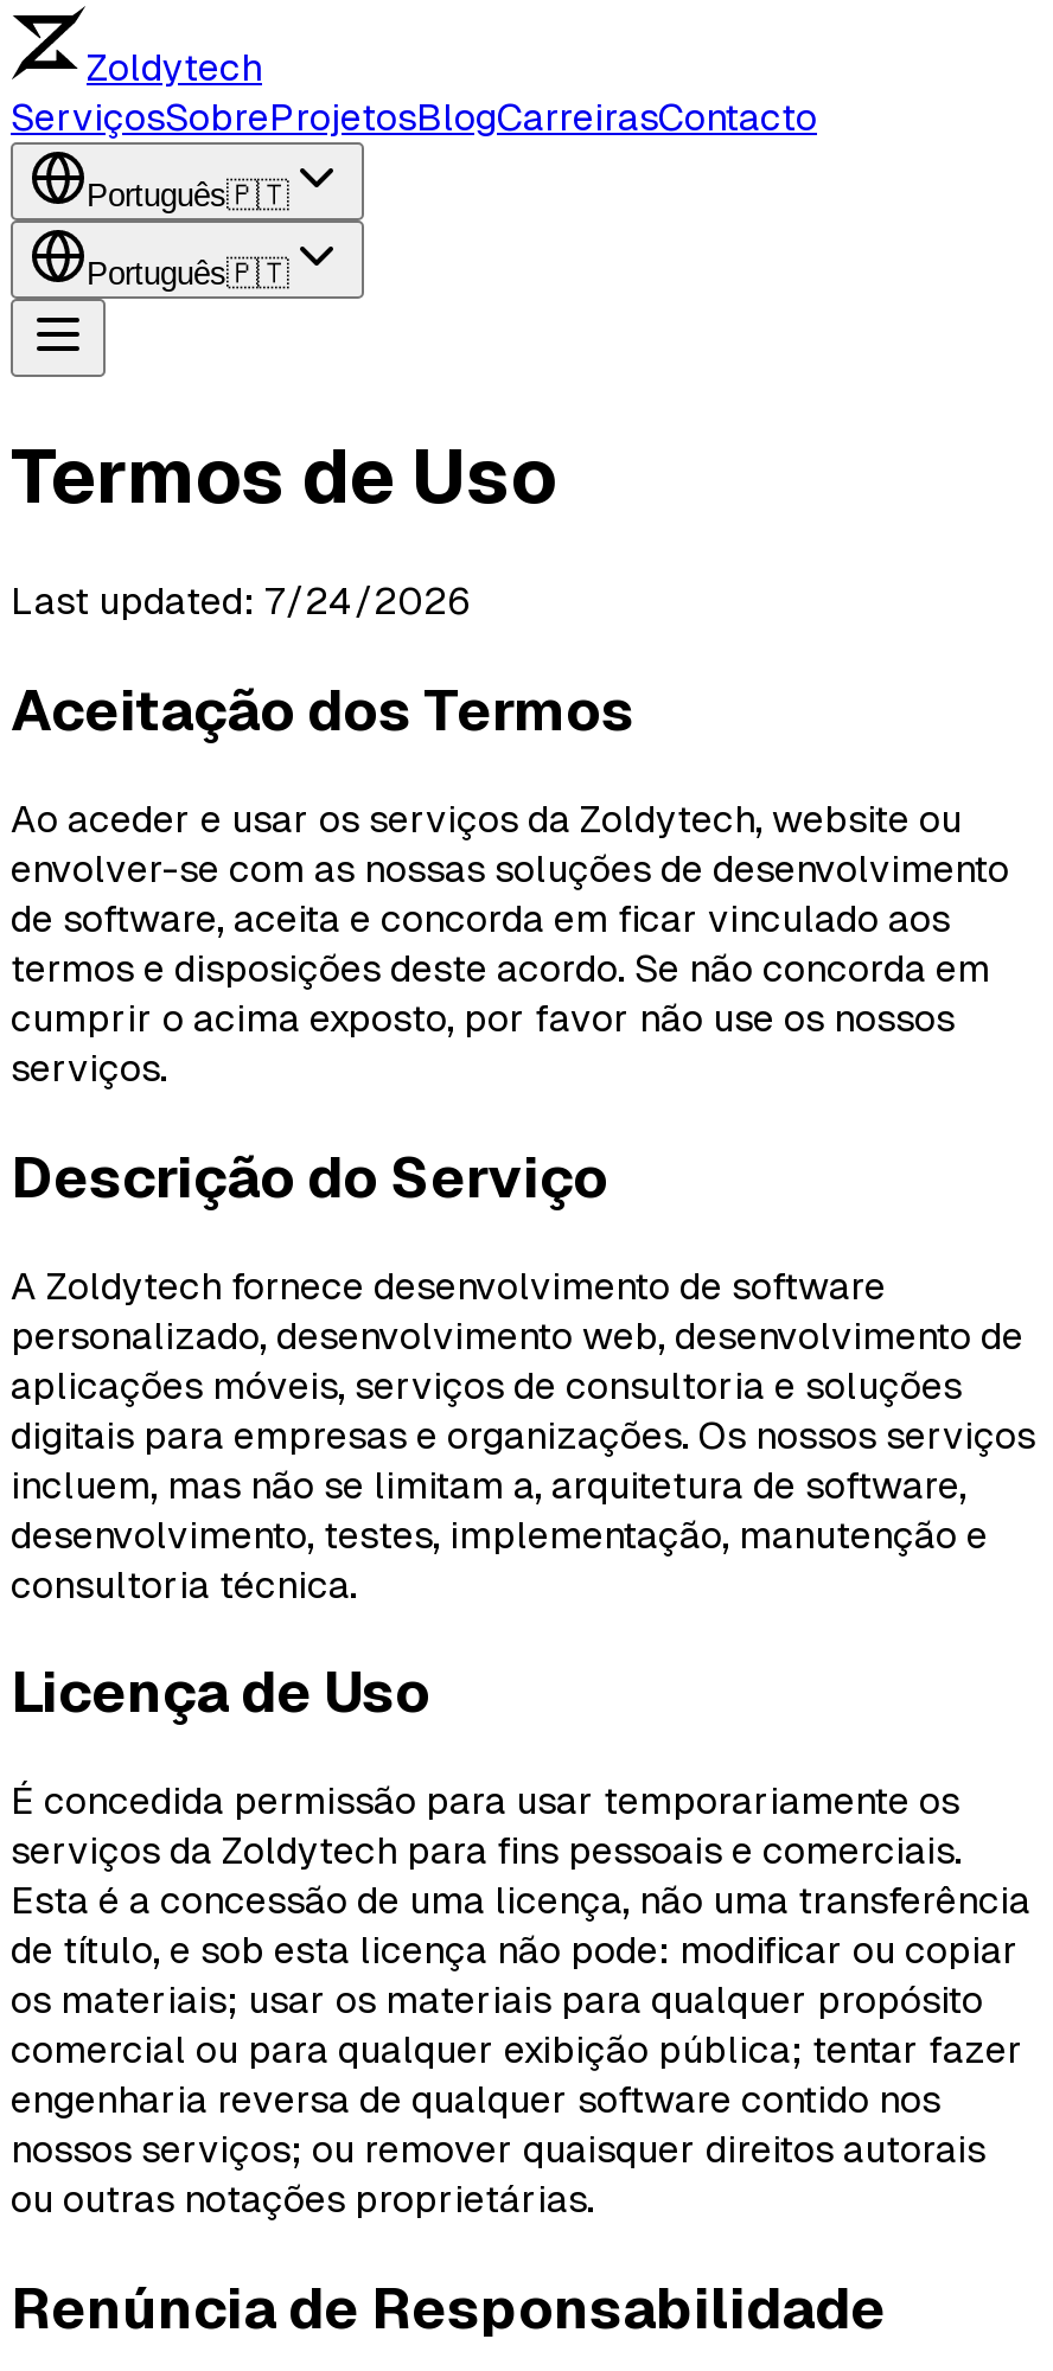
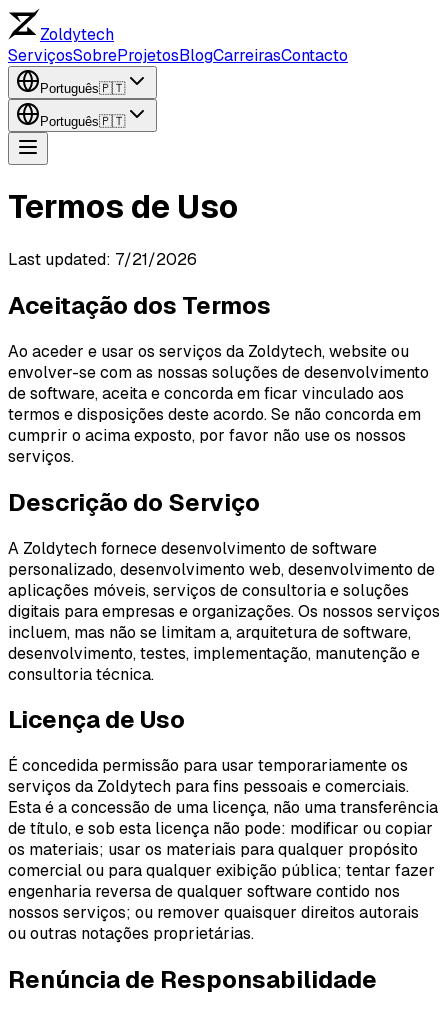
[11,576,471,626] Last updated: 7/24/2026 -> [8,249,197,270] Last updated: 7/21/2026

